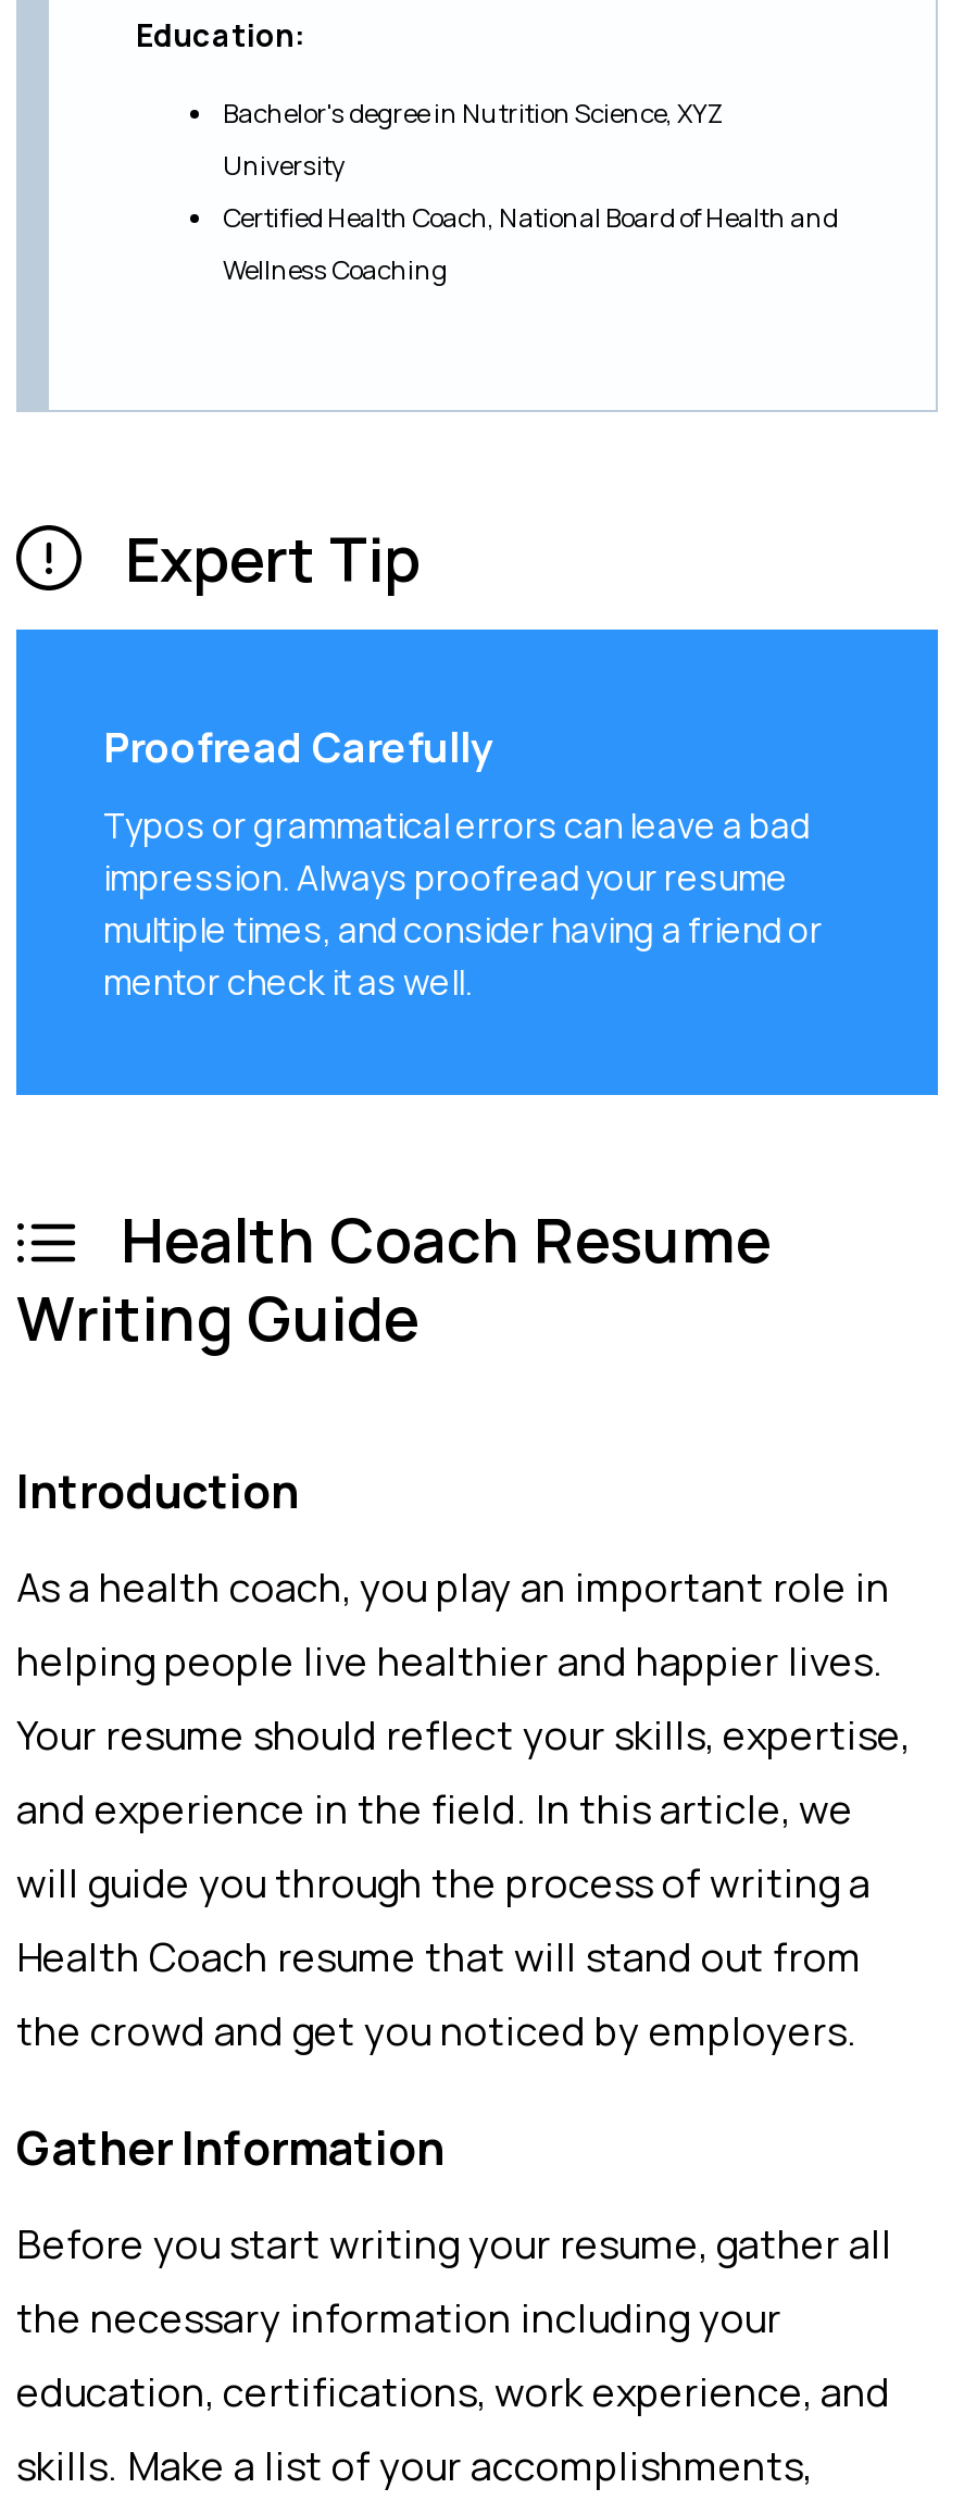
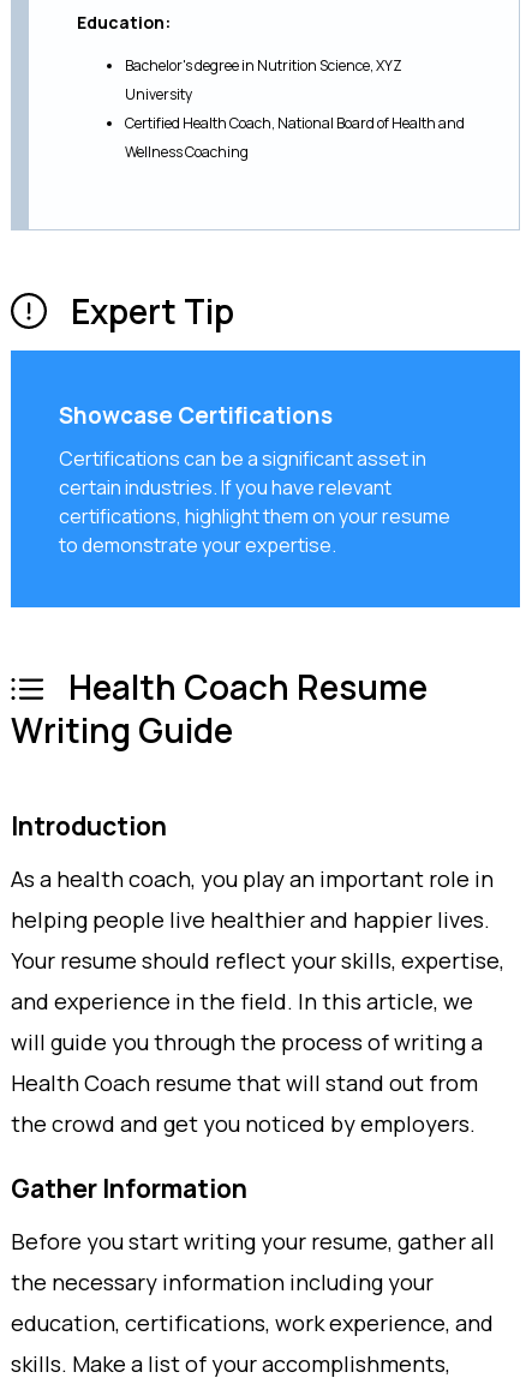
[103,719,492,775] Proofread Carefully -> [59,400,333,431] Showcase Certifications
[103,801,823,1006] Typos or grammatical errors can leave a bad | impression. Always proofread your resume | multiple times, and consider having a friend or | mentor check it as well. -> [59,445,450,558] Certifications can be a significant asset in | certain industries. If you have relevant | certifications, highlight them on your resume | to demonstrate your expertise.

